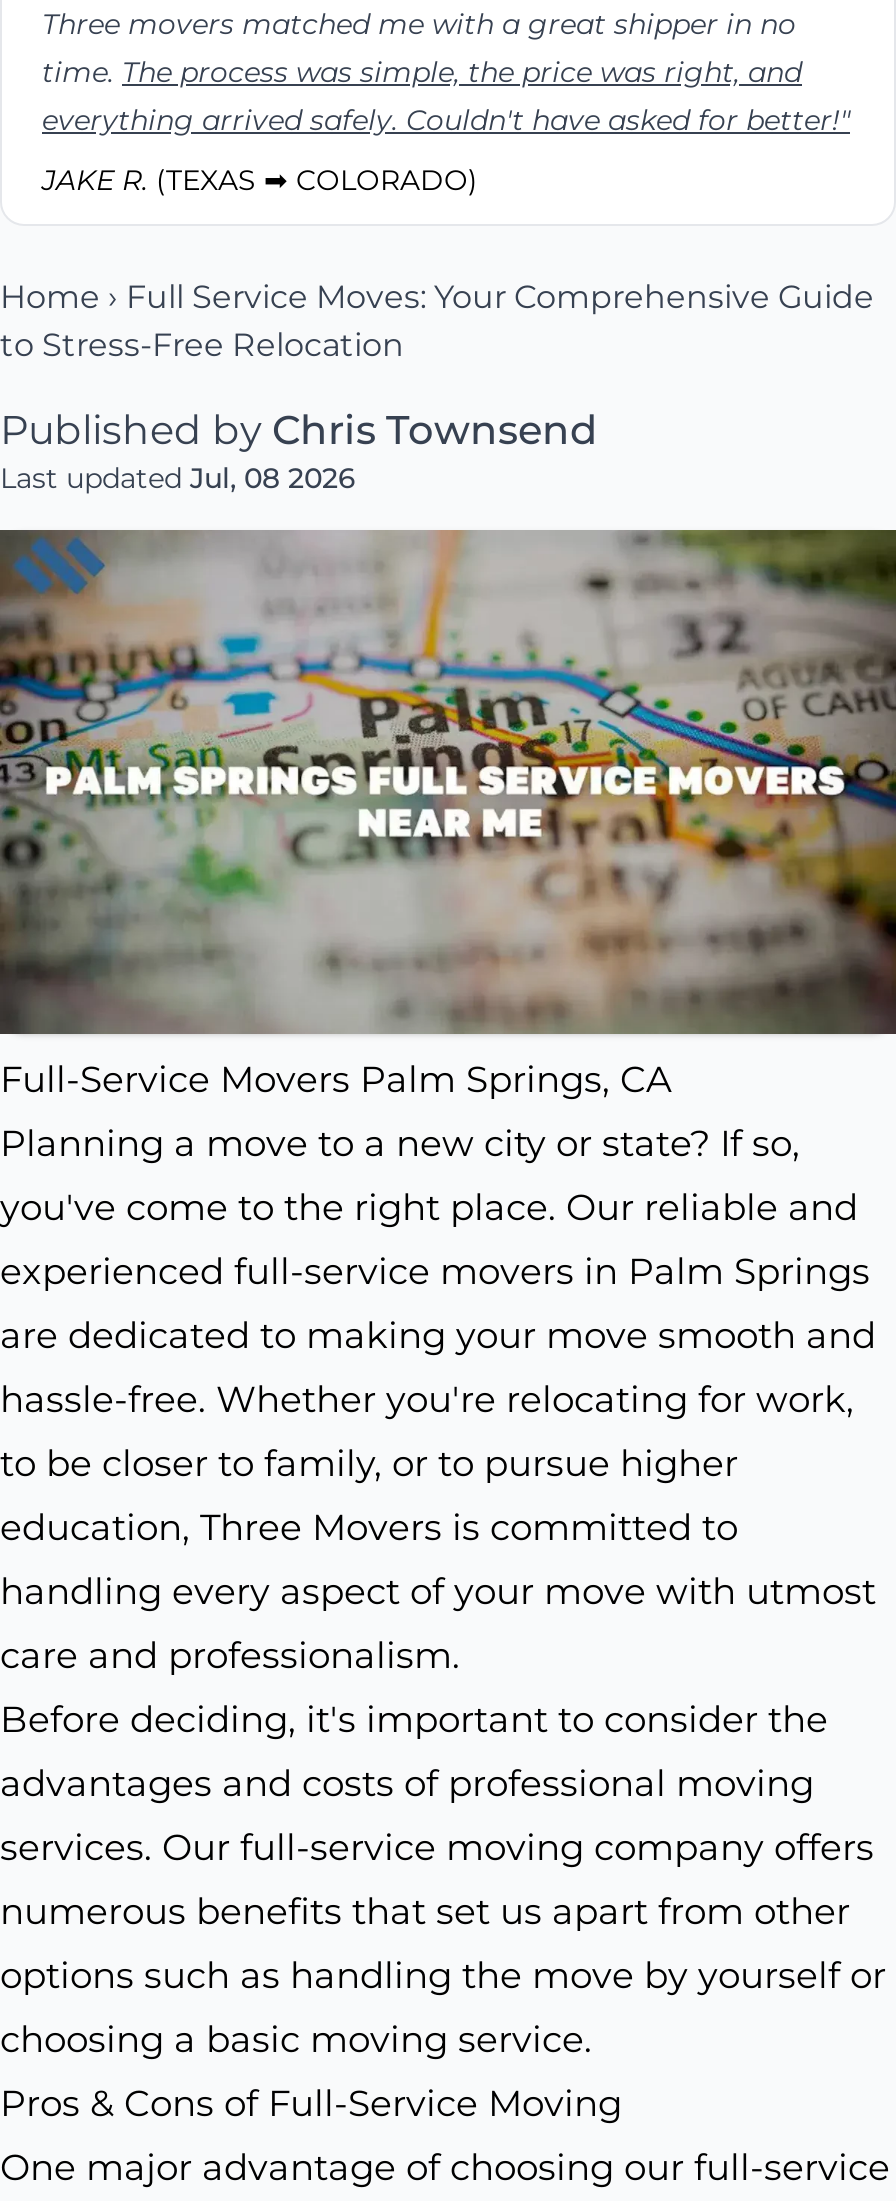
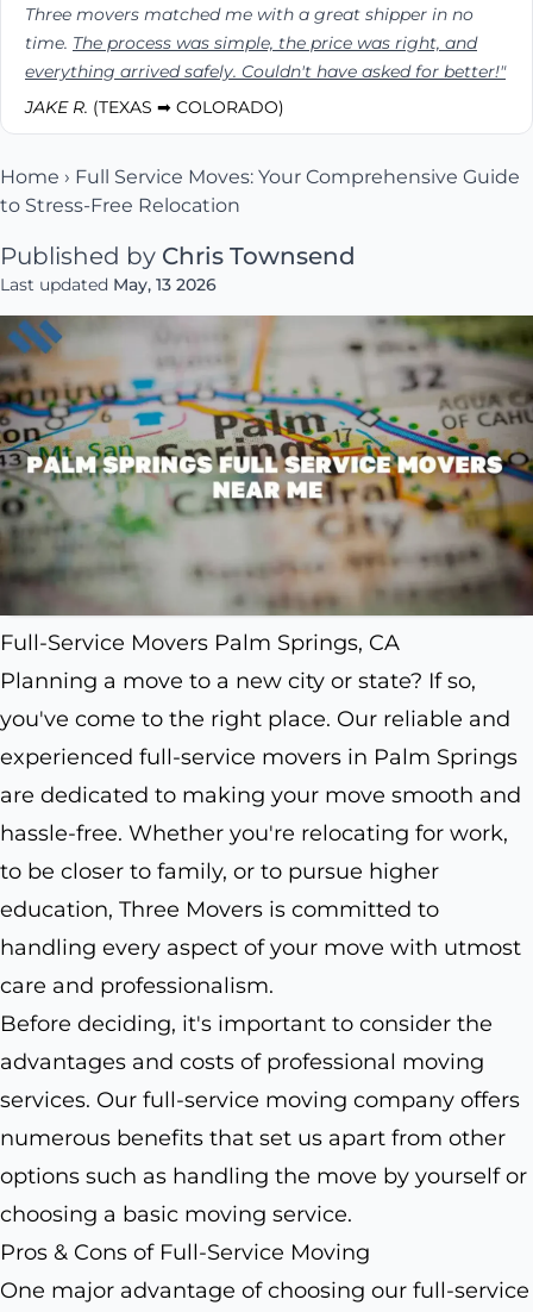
[0,461,356,497] Last updated Jul, 08 2026 -> [0,274,217,296] Last updated May, 13 2026

